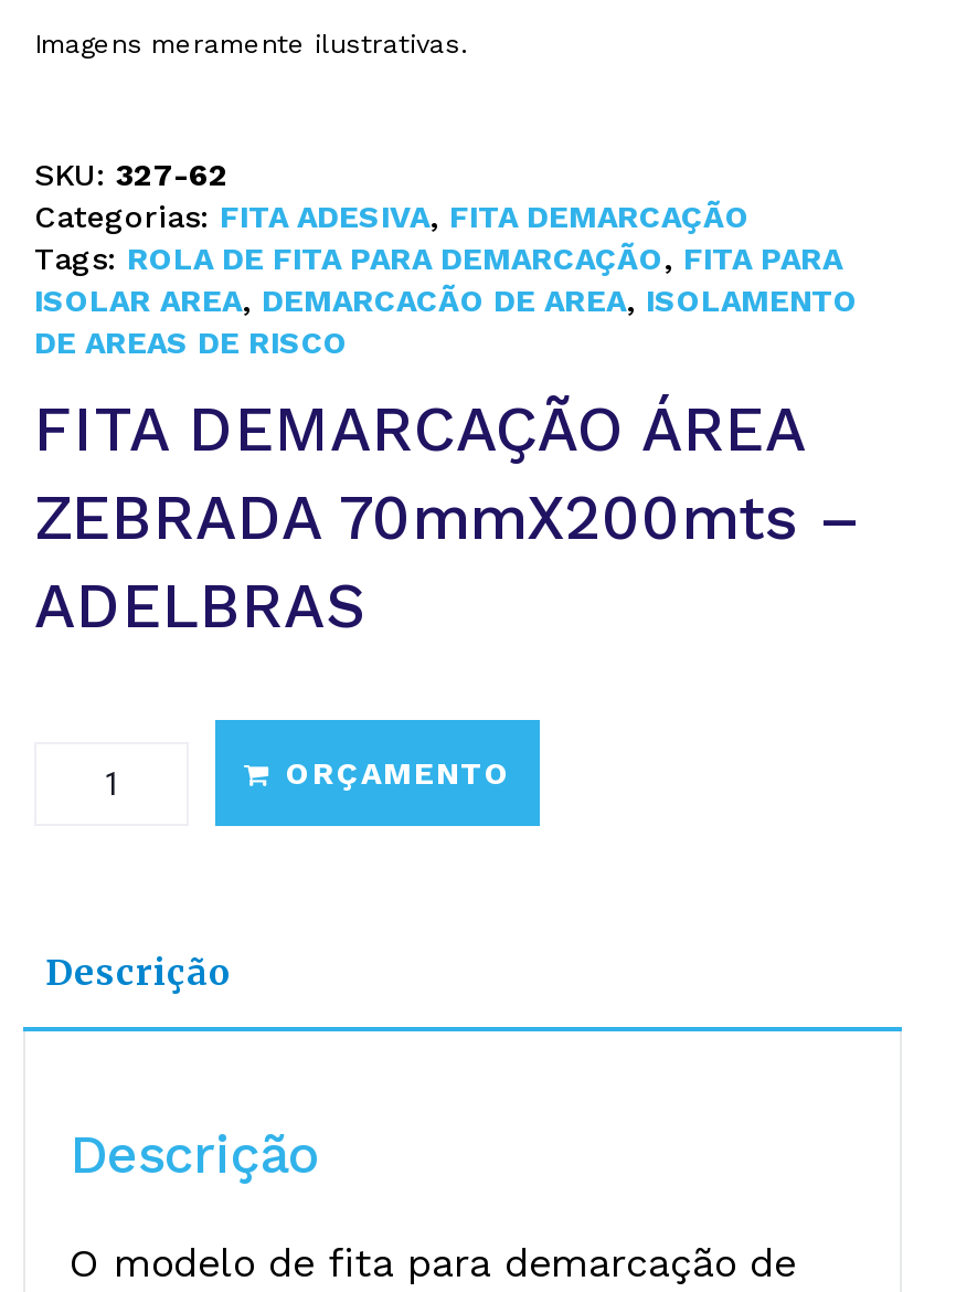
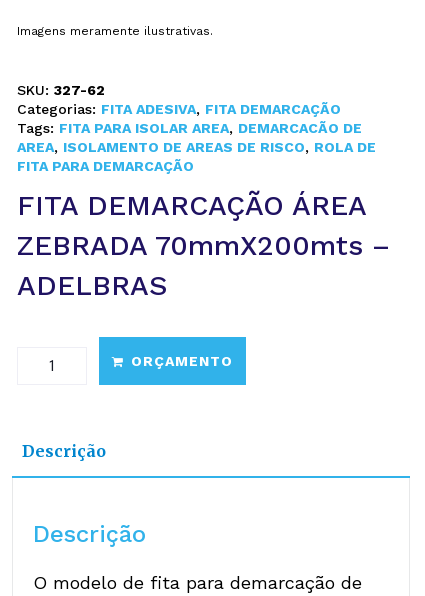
[34,241,858,360] Tags: ROLA DE FITA PARA DEMARCAÇÃO, FITA PARA | ISOLAR AREA, DEMARCACÃO DE AREA, ISOLAMENTO | DE AREAS DE RISCO -> [17,120,376,174] Tags: FITA PARA ISOLAR AREA, DEMARCACÃO DE | AREA, ISOLAMENTO DE AREAS DE RISCO, ROLA DE | FITA PARA DEMARCAÇÃO

